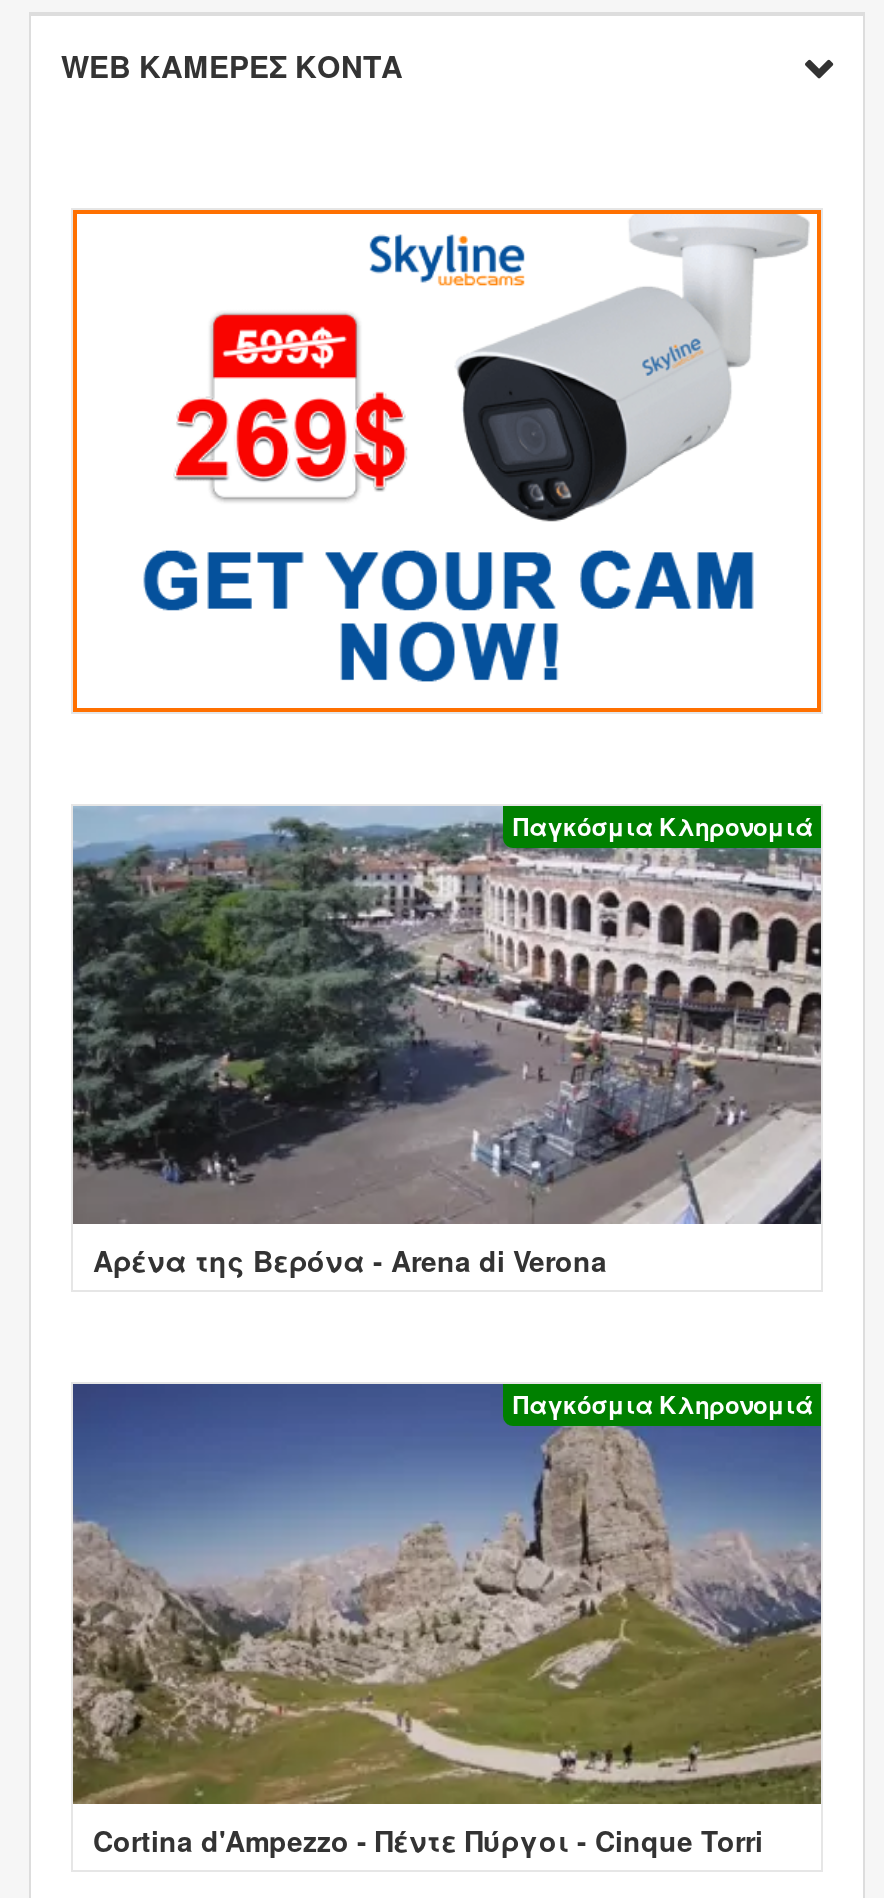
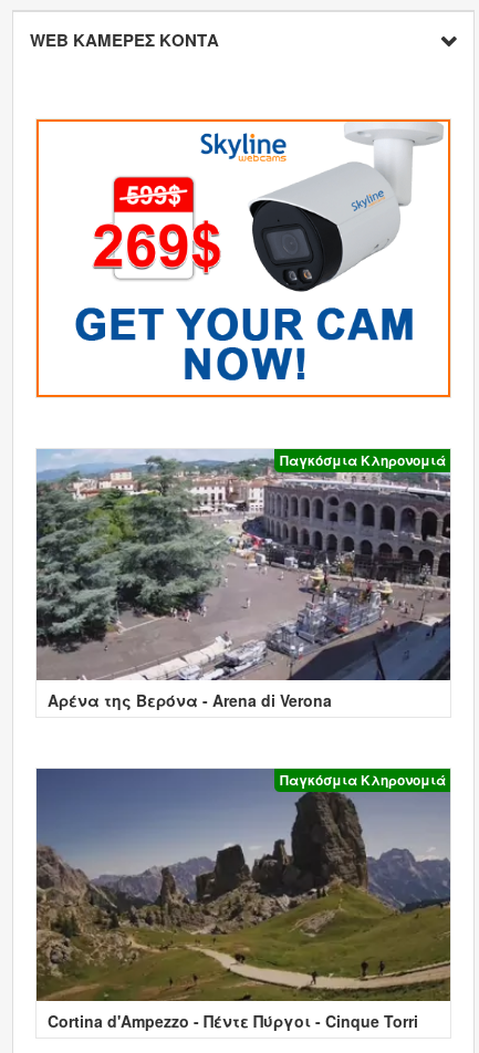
[73,808,821,1224] [image] -> [37,451,451,681] [image]
[73,1388,821,1804] [image] -> [37,772,450,1001] [image]

